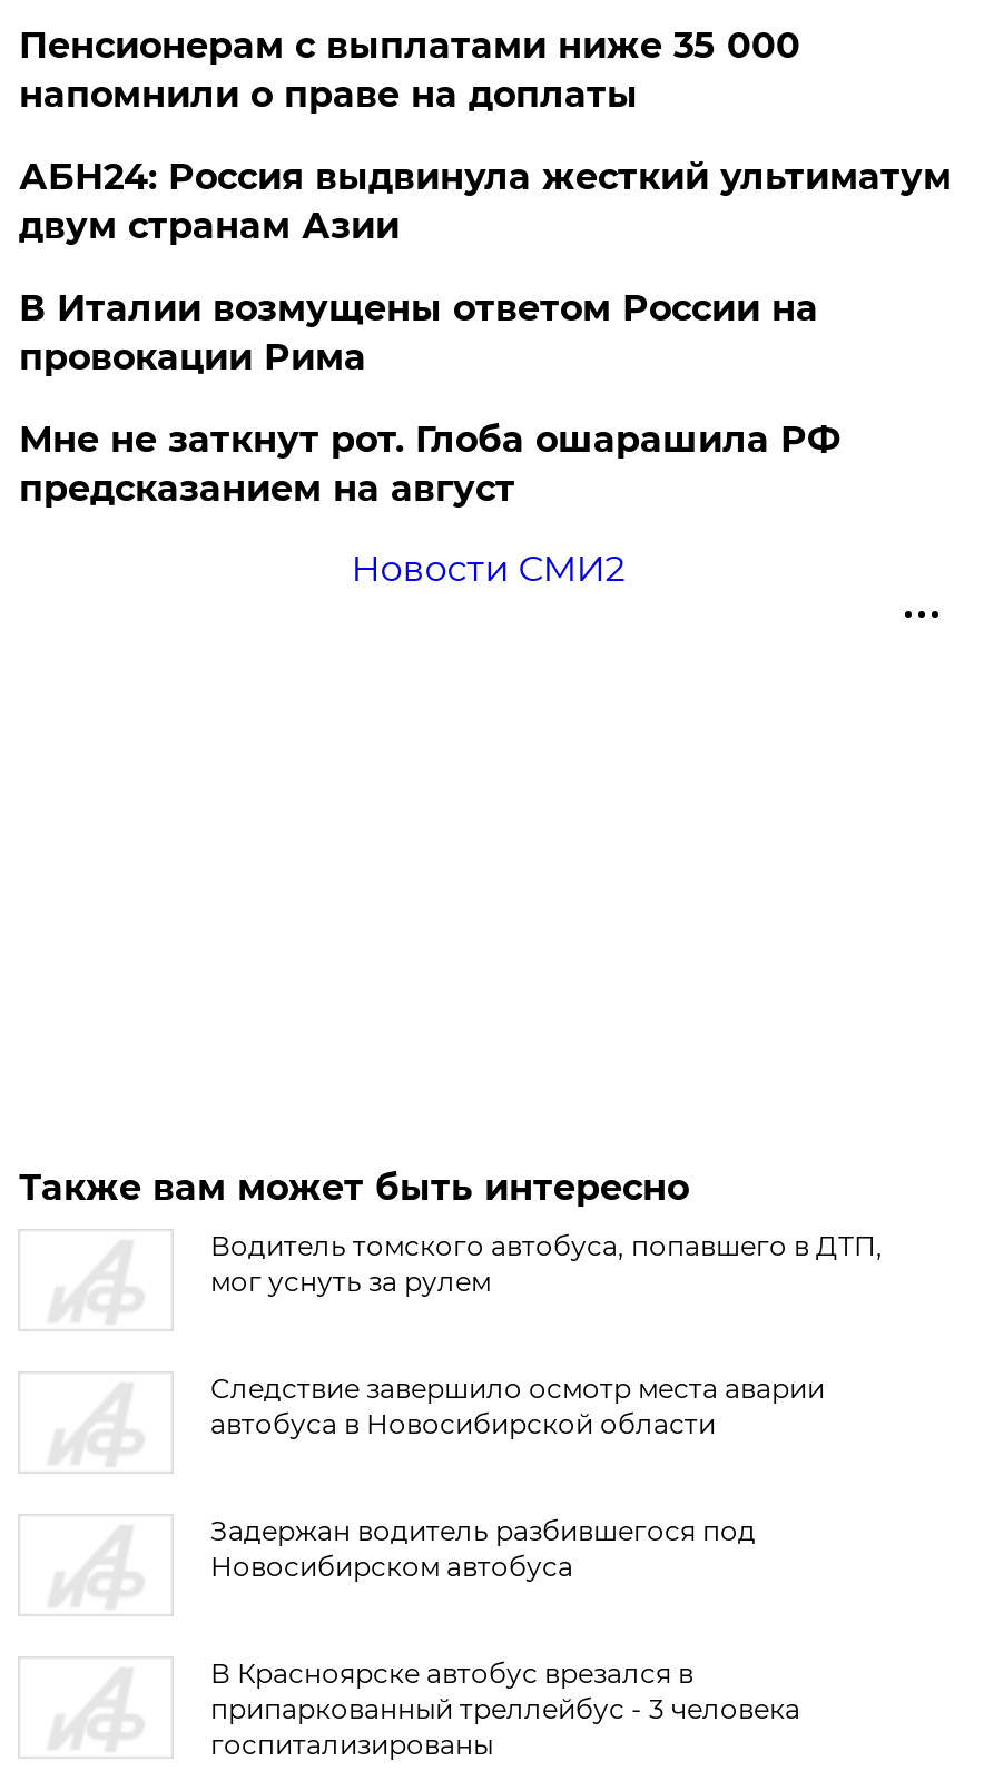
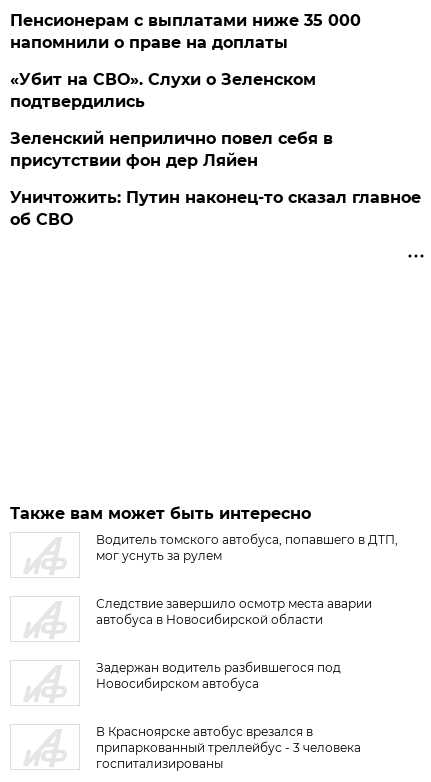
[19,156,951,590] АБН24: Россия выдвинула жесткий ультиматум | двум странам Азии | В Италии возмущены ответом России на | провокации Рима | Мне не заткнут рот. Глоба ошарашила РФ | предсказанием на август | Новости СМИ2 -> [10,70,421,229] «Убит на СВО». Слухи о Зеленском | подтвердились | Зеленский неприлично повел cебя в | присутствии фон дер Ляйен | Уничтожить: Путин наконец-то сказал главное | об СВО

